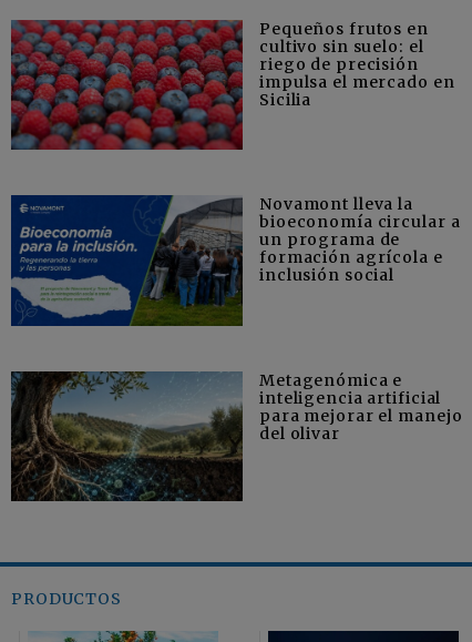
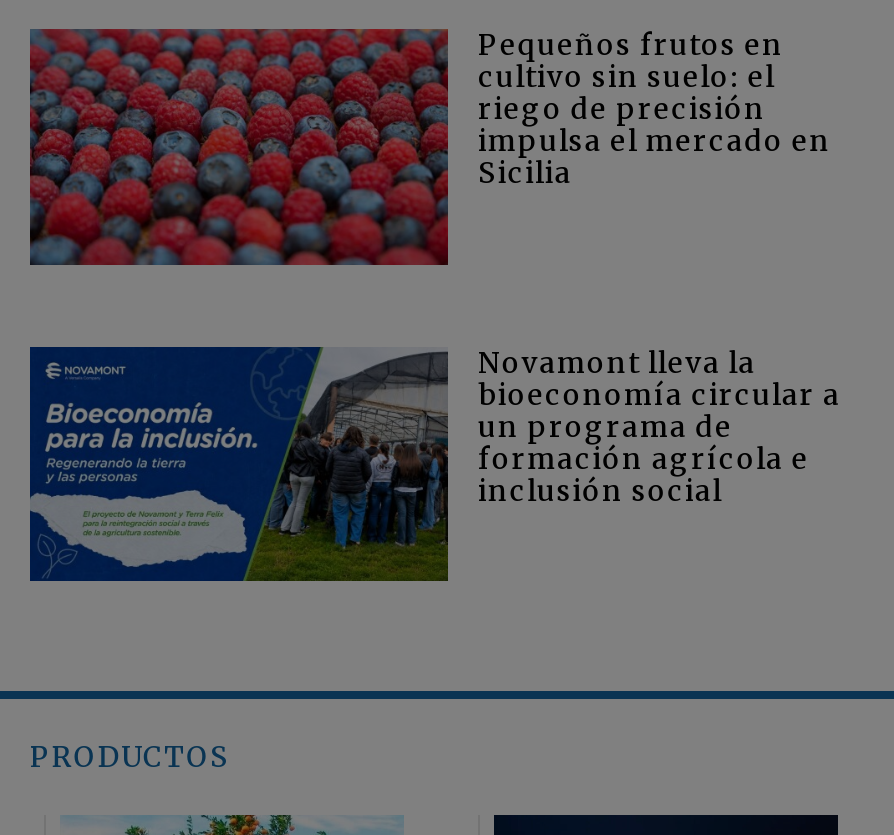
[10,370,462,502] [image] | Metagenómica e | inteligencia artificial | para mejorar el manejo | del olivar -> none

